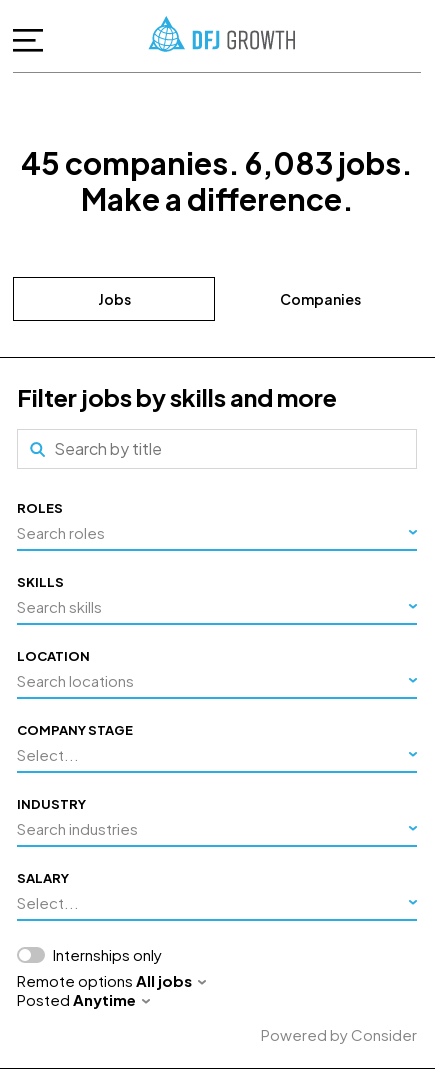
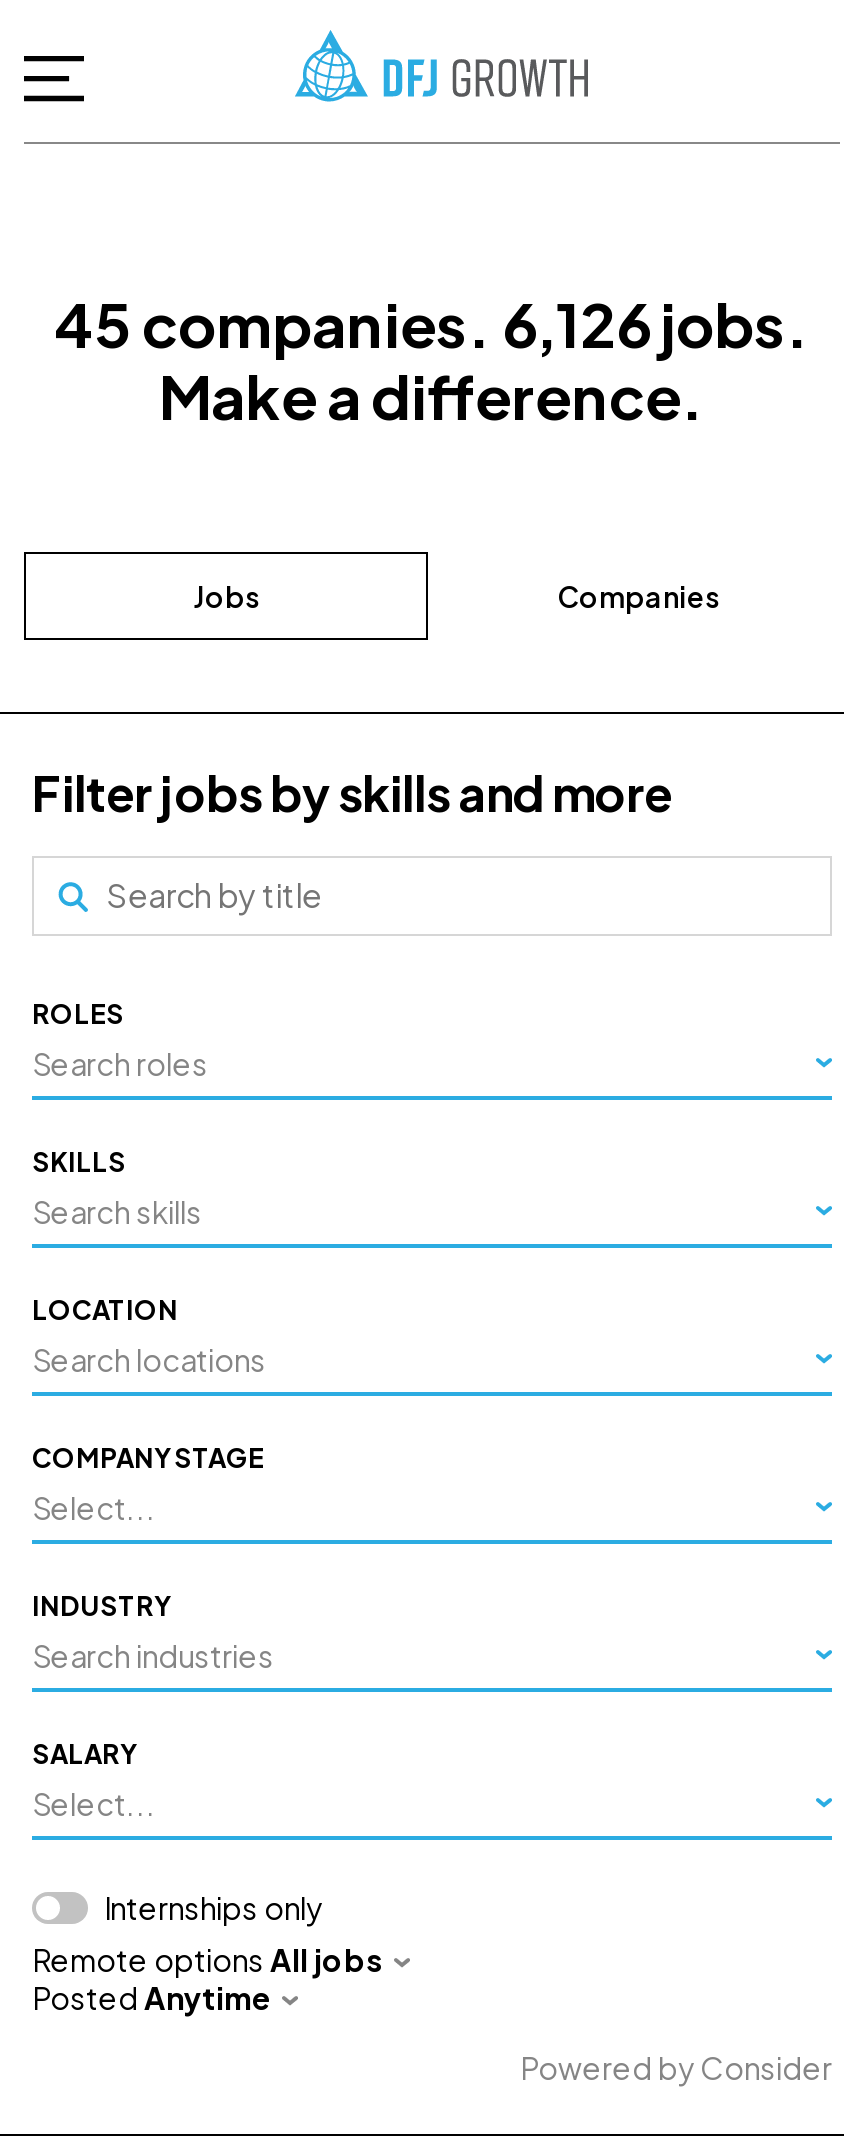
[21,144,413,182] 45 companies. 6,083 jobs. -> [54,286,810,362] 45 companies. 6,126 jobs.

